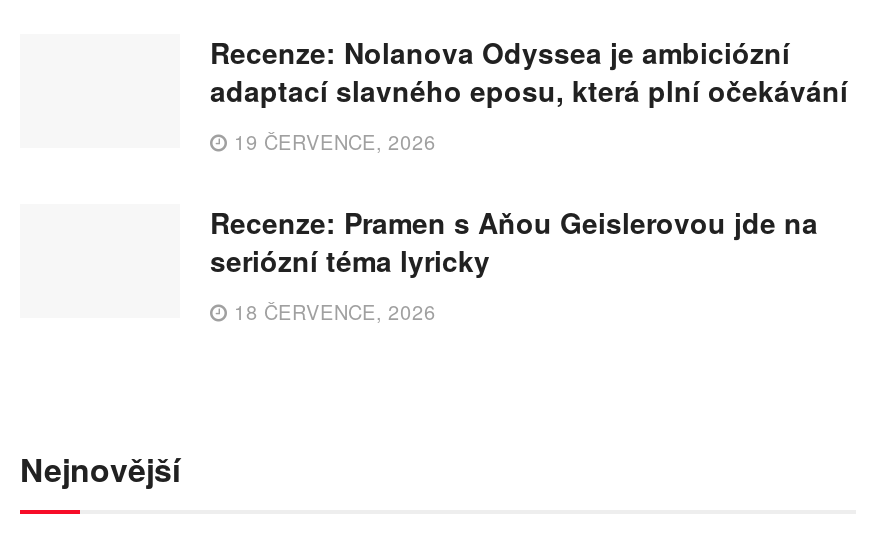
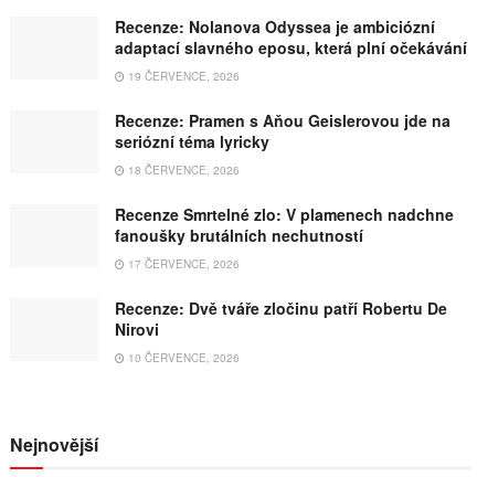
none -> [115,203,454,365] Recenze Smrtelné zlo: V plamenech nadchne | fanoušky brutálních nechutností | 17 ČERVENCE, 2026 | Recenze: Dvě tváře zločinu patří Robertu De | Nirovi | 10 ČERVENCE, 2026

